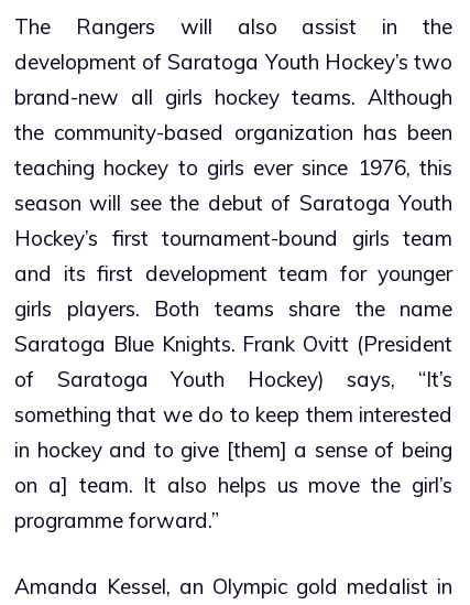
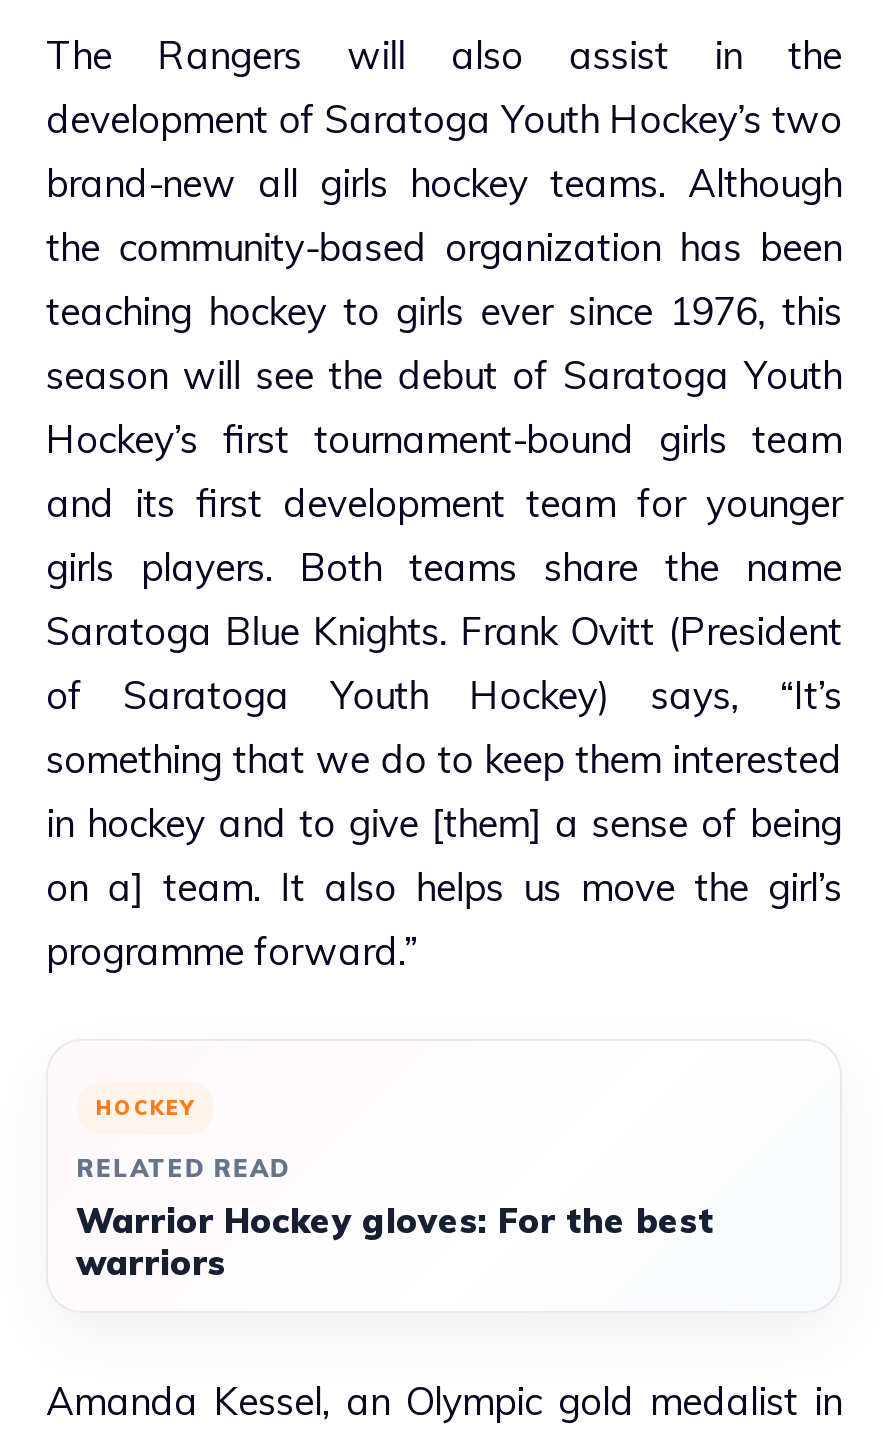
none -> [76,1095,714,1283] HOCKEY | RELATED READ | Warrior Hockey gloves: For the best | warriors

